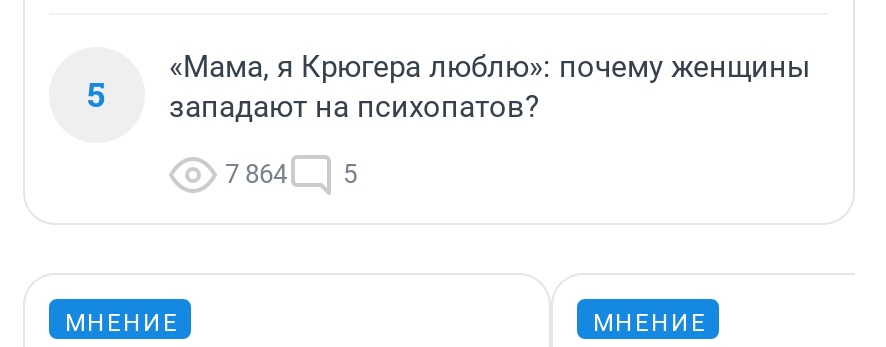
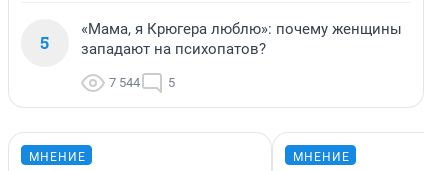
[225,158,357,188] 7 864 5 -> [109,75,175,90] 7 544 5

